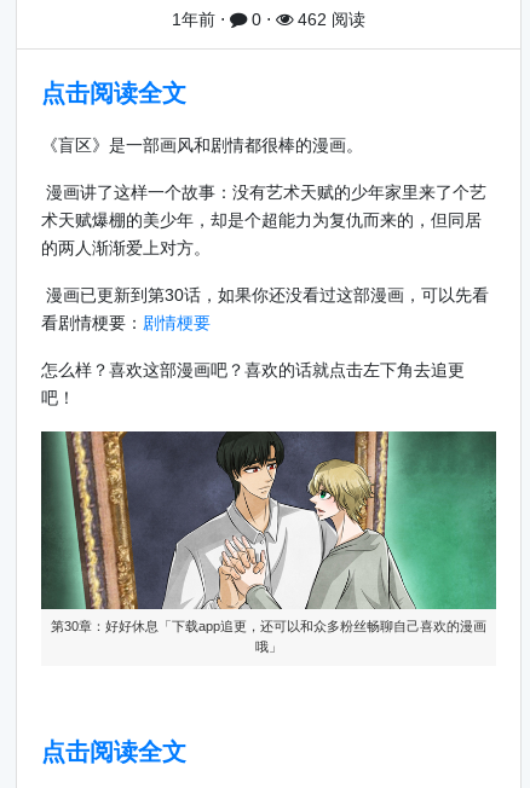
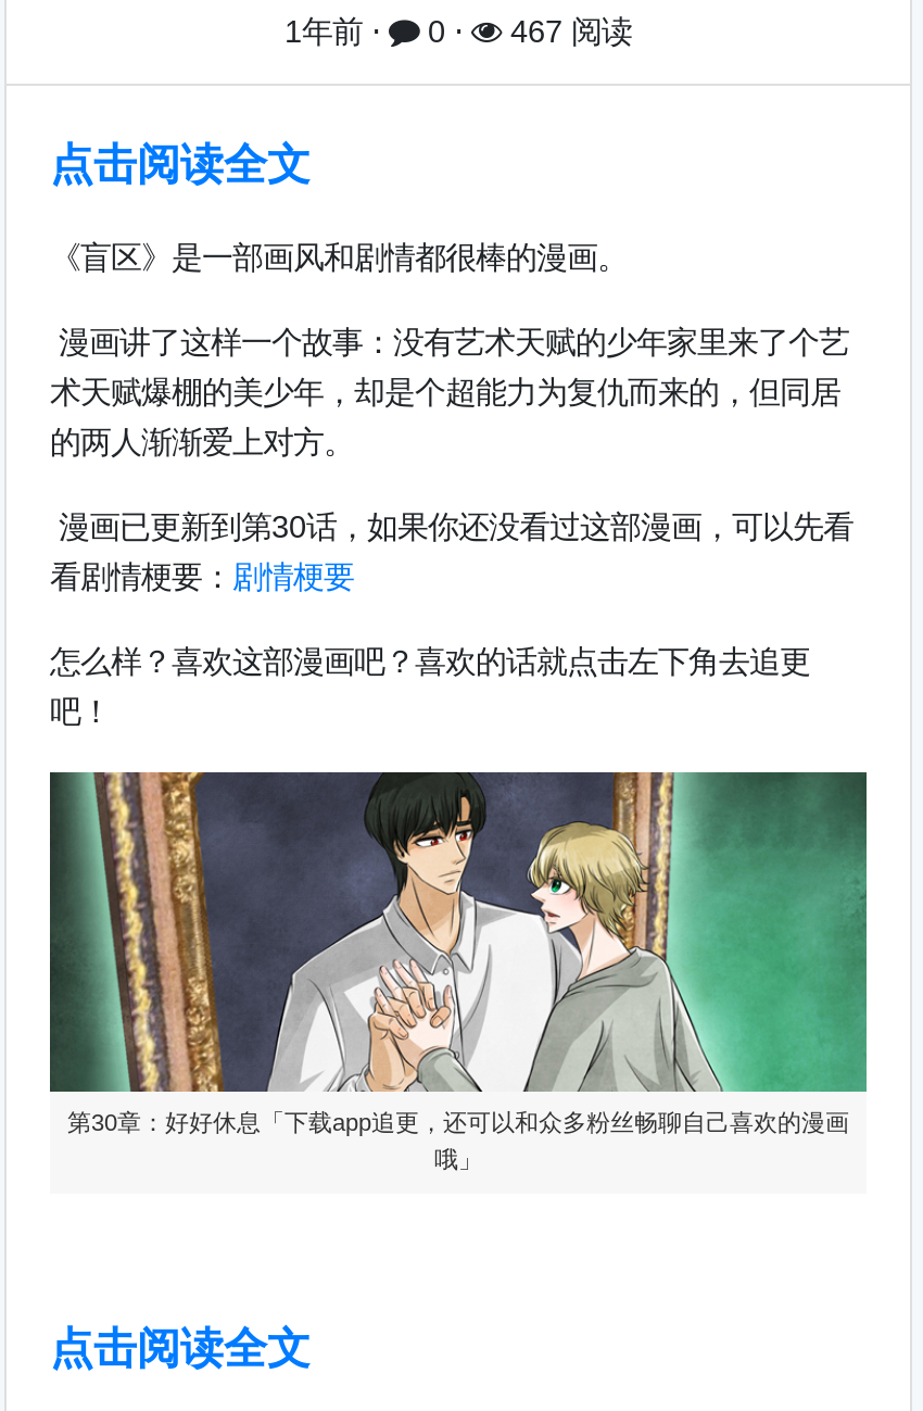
[298,10,365,29] 462 阅读 -> [510,14,632,49] 467 阅读

